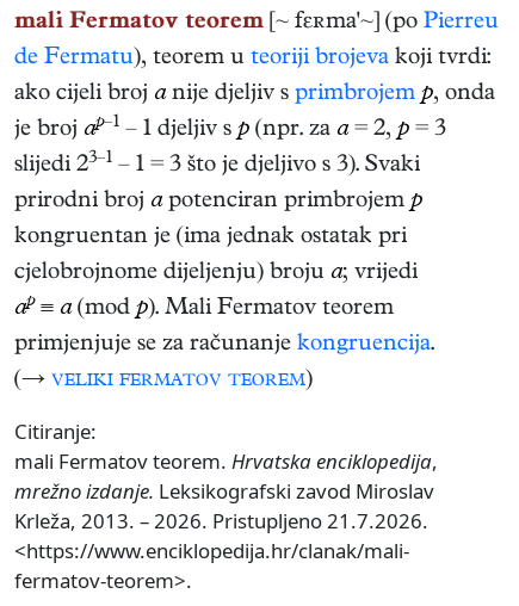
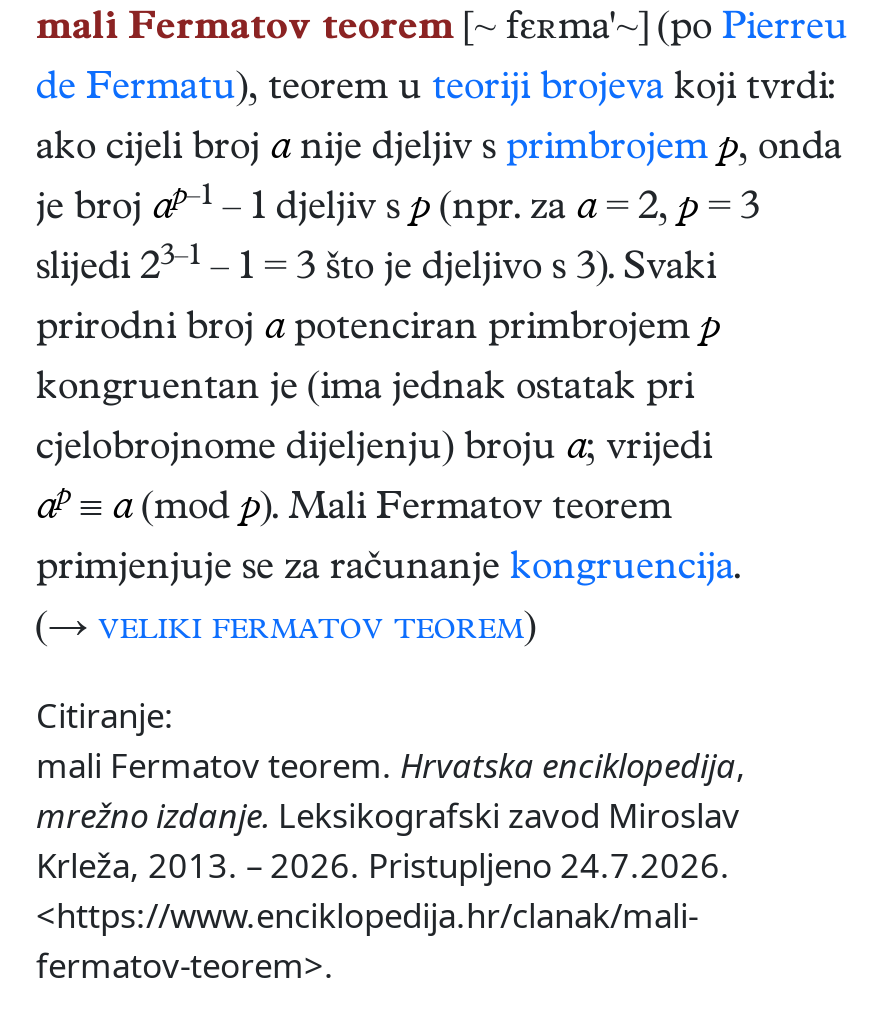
[14,507,428,535] Krleža, 2013. – 2026. Pristupljeno 21.7.2026. -> [36,842,730,888] Krleža, 2013. – 2026. Pristupljeno 24.7.2026.

